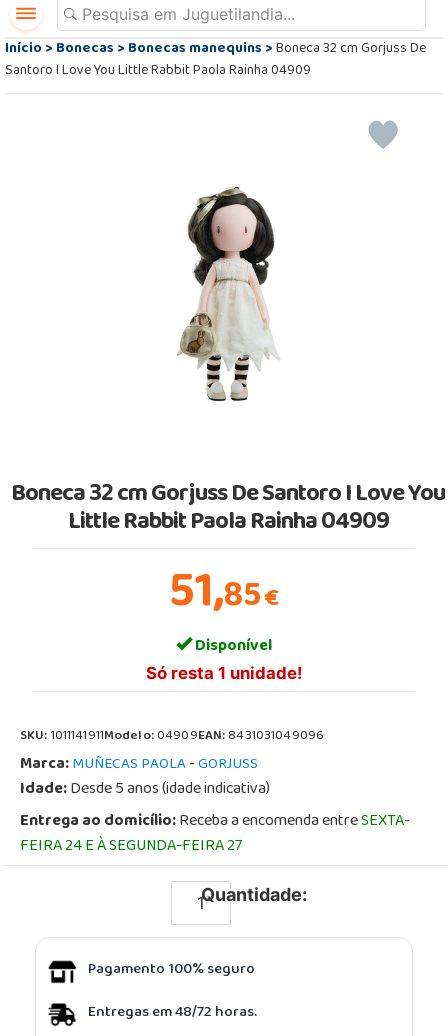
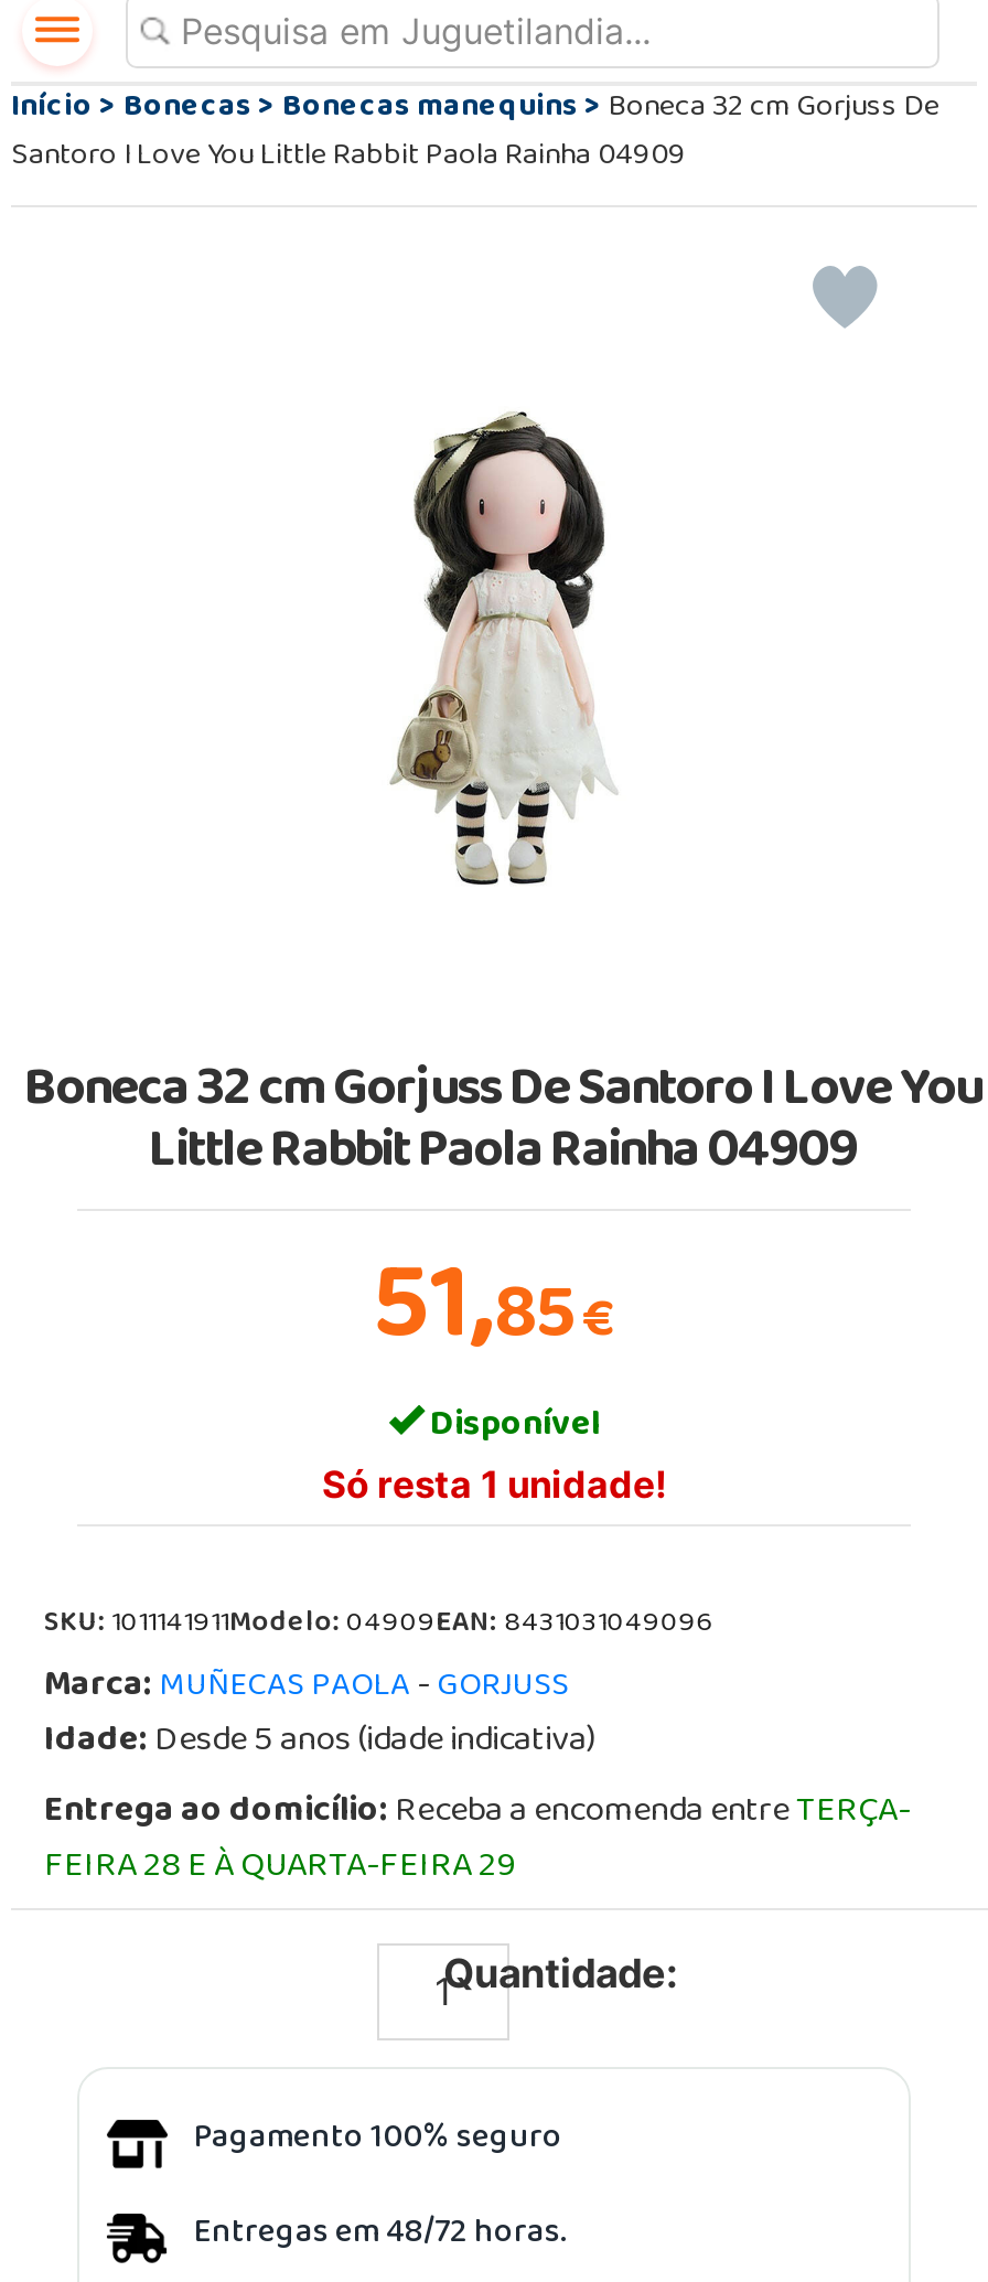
[20,806,410,838] Entrega ao domicílio: Receba a encomenda entreSEXTA- -> [44,1778,911,1849] Entrega ao domicílio: Receba a encomenda entreTERÇA-
[20,831,242,863] FEIRA 24 E À SEGUNDA-FEIRA 27 -> [44,1833,516,1904] FEIRA 28 E À QUARTA-FEIRA 29

